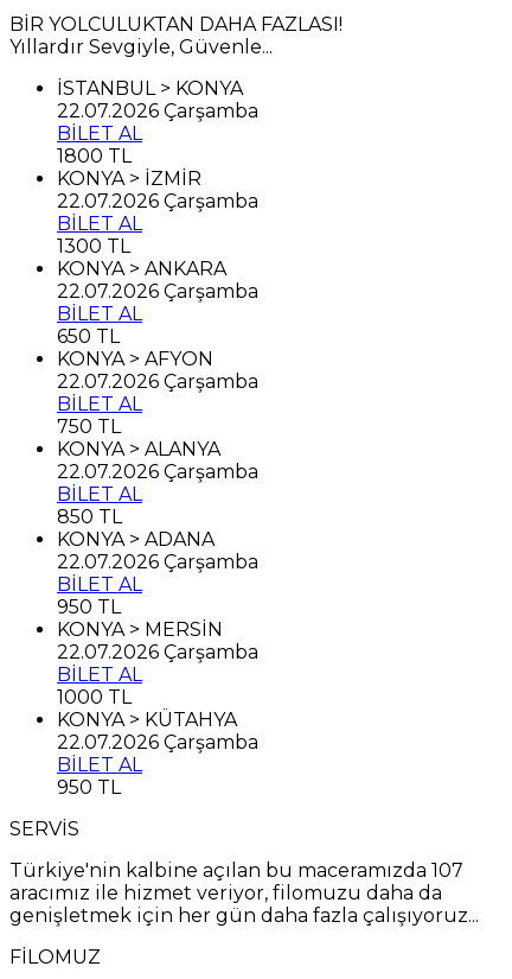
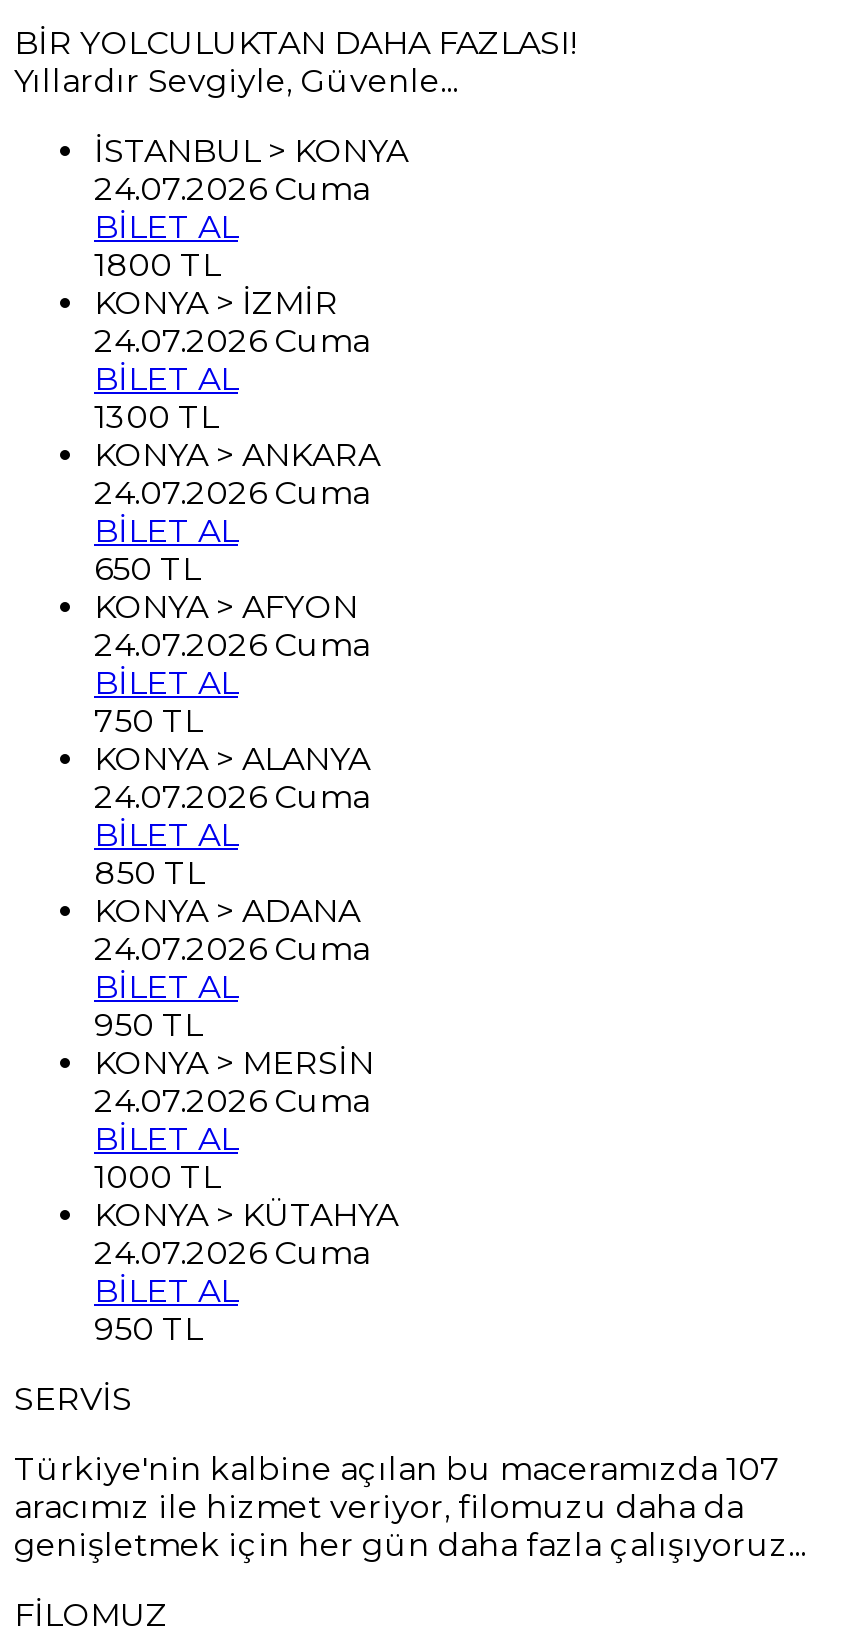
[57,99,258,122] 22.07.2026 Çarşamba -> [94,170,370,208] 24.07.2026 Cuma
[57,190,258,212] 22.07.2026 Çarşamba -> [94,322,370,360] 24.07.2026 Cuma
[57,280,258,302] 22.07.2026 Çarşamba -> [94,474,370,512] 24.07.2026 Cuma
[57,370,258,393] 22.07.2026 Çarşamba -> [94,626,370,664] 24.07.2026 Cuma
[57,460,258,483] 22.07.2026 Çarşamba -> [94,778,370,816] 24.07.2026 Cuma
[57,550,258,573] 22.07.2026 Çarşamba -> [94,930,370,968] 24.07.2026 Cuma
[57,641,258,663] 22.07.2026 Çarşamba -> [94,1082,370,1120] 24.07.2026 Cuma
[57,731,258,753] 22.07.2026 Çarşamba -> [94,1234,370,1272] 24.07.2026 Cuma

